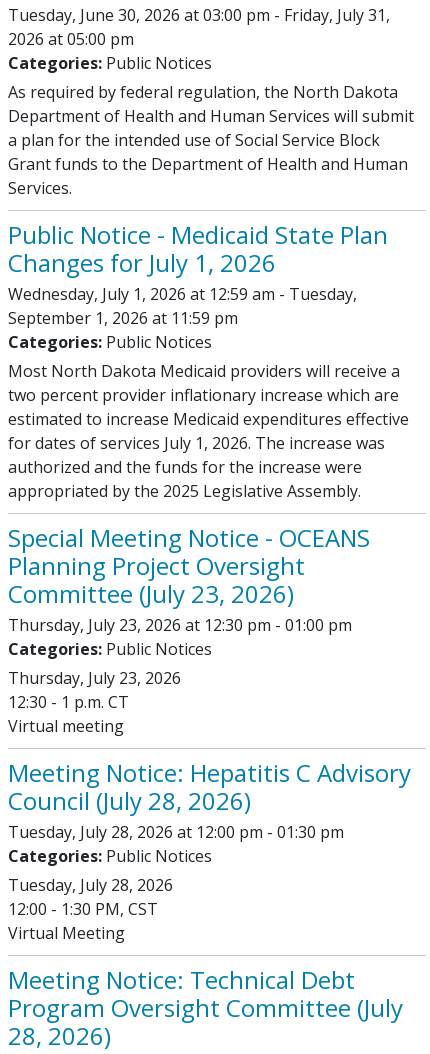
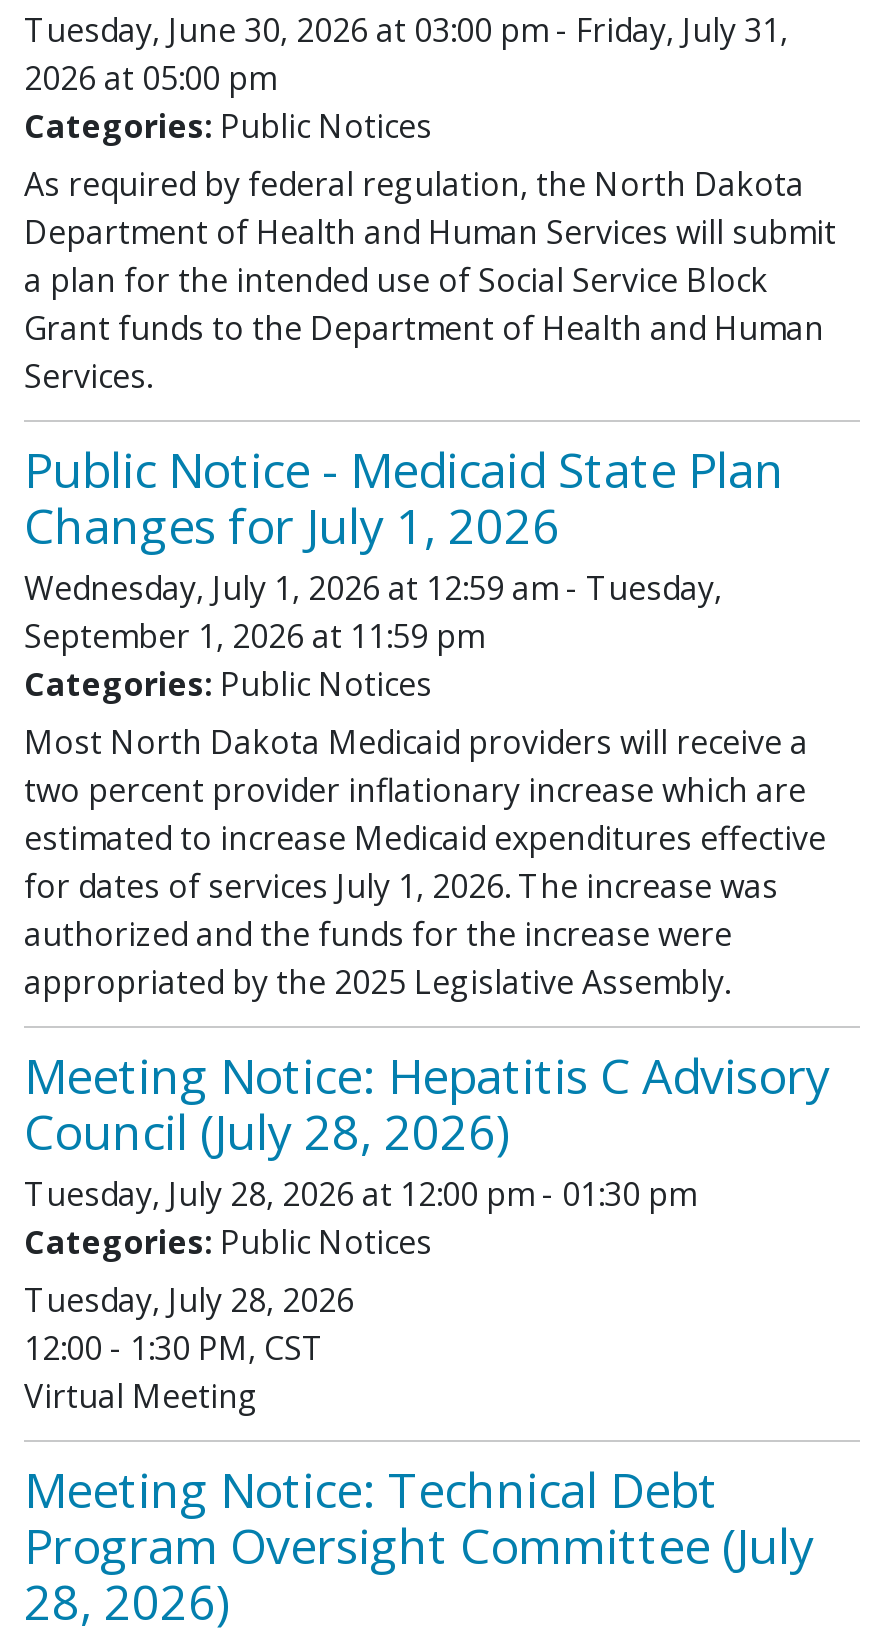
[8,520,370,736] Special Meeting Notice - OCEANS | Planning Project Oversight | Committee (July 23, 2026) | Thursday, July 23, 2026 at 12:30 pm - 01:00 pm | Categories: Public Notices | Thursday, July 23, 2026 | 12:30 - 1 p.m. CT | Virtual meeting -> none

